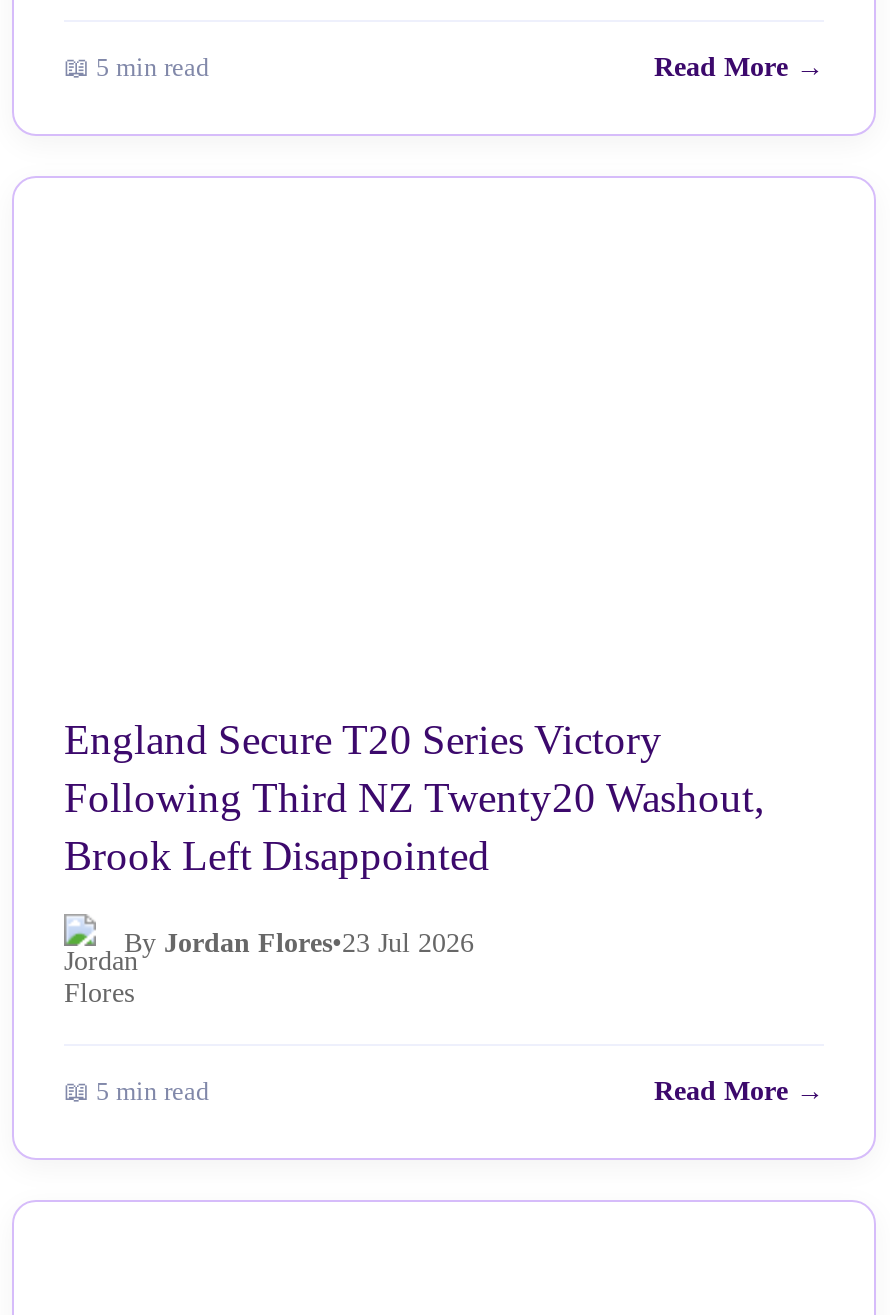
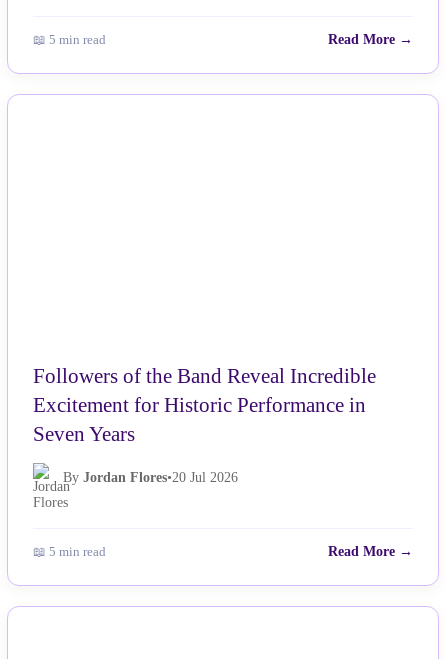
[64,716,764,878] England Secure T20 Series Victory | Following Third NZ Twenty20 Washout, | Brook Left Disappointed -> [33,364,376,445] Followers of the Band Reveal Incredible | Excitement for Historic Performance in | Seven Years
[124,928,474,958] By Jordan Flores•23 Jul 2026 -> [63,470,238,485] By Jordan Flores•20 Jul 2026

